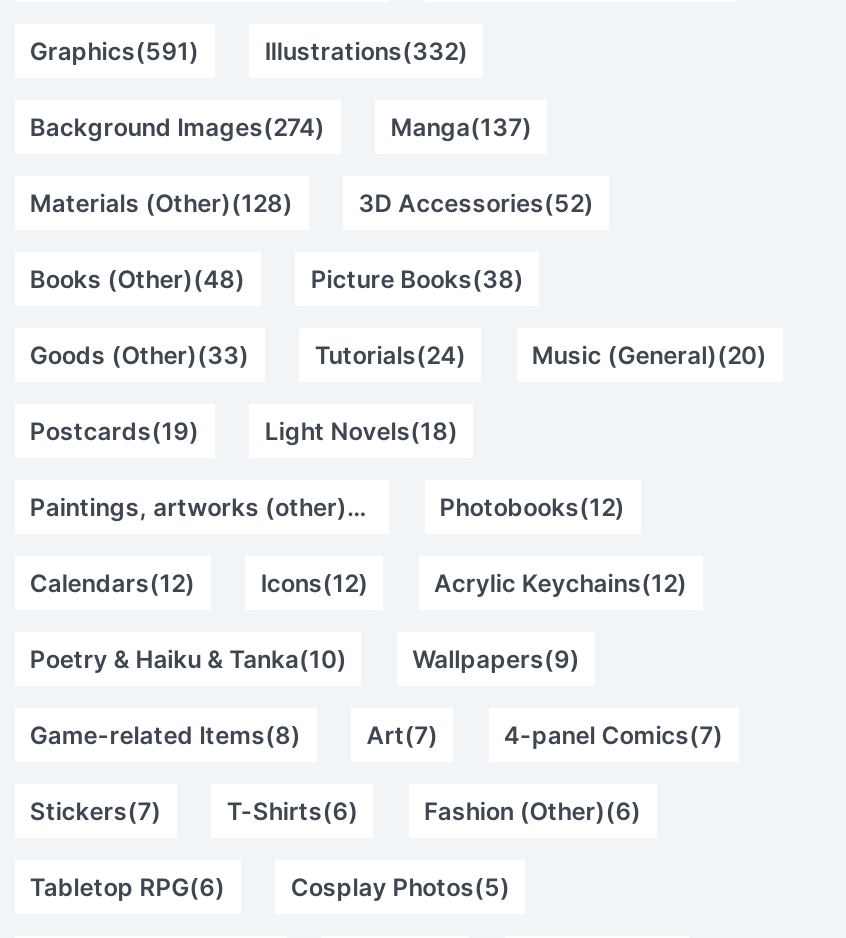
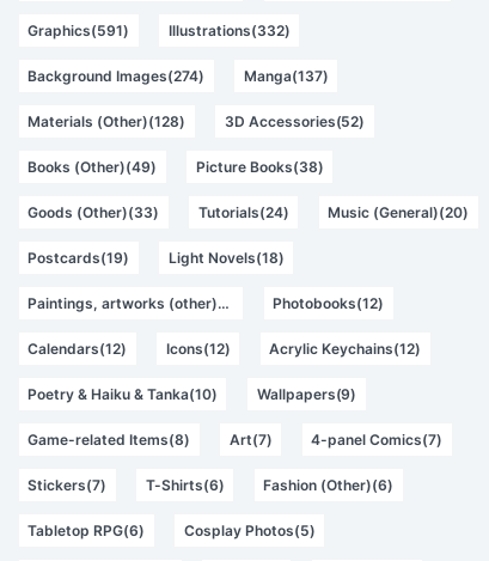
[30,264,245,294] Books (Other)(48) -> [28,158,157,176] Books (Other)(49)

